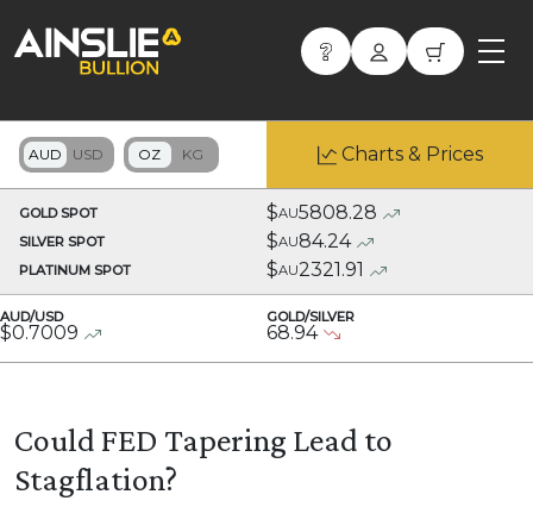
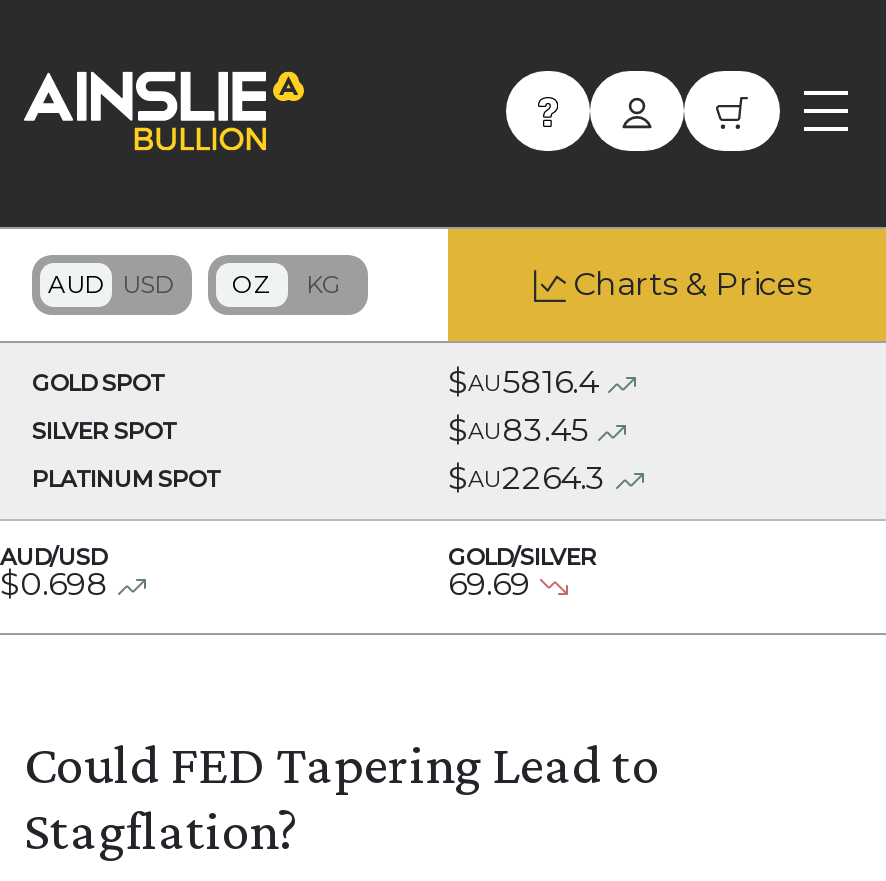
[266,201,377,224] $AU5808.28 -> [448,363,598,401] $AU5816.4
[266,230,351,252] $AU84.24 -> [448,411,588,449] $AU83.45
[266,258,364,281] $AU2321.91 -> [448,459,606,497] $AU2264.3
[0,321,79,344] $0.7009 -> [0,565,108,603] $0.698
[266,321,318,344] 68.94 -> [448,565,530,603] 69.69

